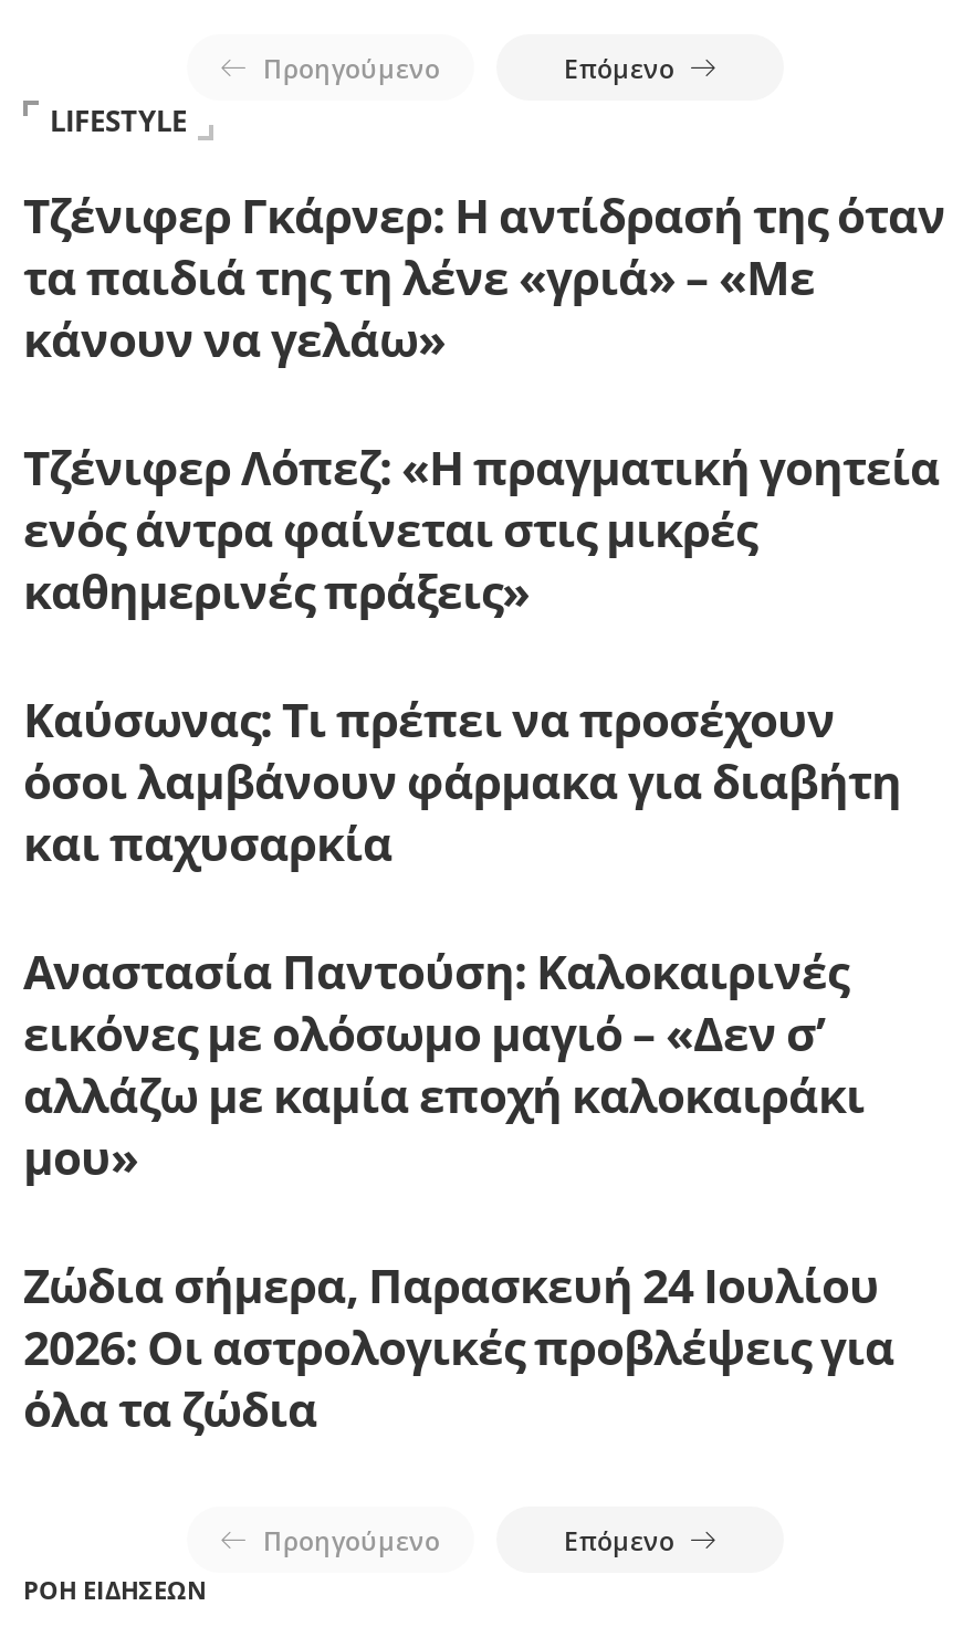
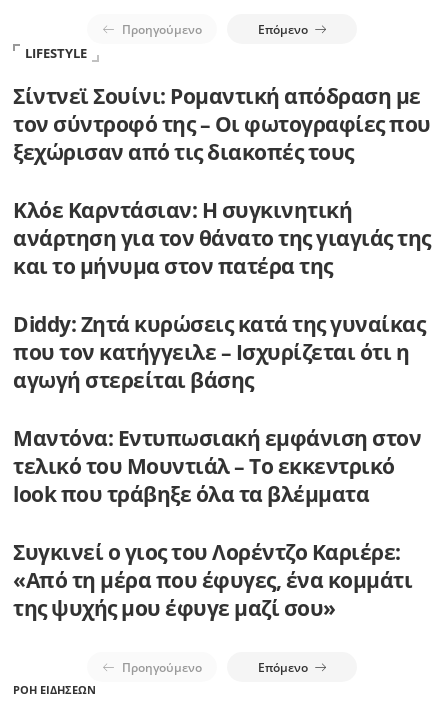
[23,184,945,370] Τζένιφερ Γκάρνερ: Η αντίδρασή της όταν | τα παιδιά της τη λένε «γριά» – «Με | κάνουν να γελάω» -> [13,82,430,166] Σίντνεϊ Σουίνι: Ρομαντική απόδραση με | τον σύντροφό της – Οι φωτογραφίες που | ξεχώρισαν από τις διακοπές τους
[23,436,940,622] Τζένιφερ Λόπεζ: «Η πραγματική γοητεία | ενός άντρα φαίνεται στις μικρές | καθημερινές πράξεις» -> [13,196,430,280] Κλόε Καρντάσιαν: Η συγκινητική | ανάρτηση για τον θάνατο της γιαγιάς της | και το μήνυμα στον πατέρα της
[23,688,901,874] Καύσωνας: Τι πρέπει να προσέχουν | όσοι λαμβάνουν φάρμακα για διαβήτη | και παχυσαρκία -> [13,310,425,394] Diddy: Ζητά κυρώσεις κατά της γυναίκας | που τον κατήγγειλε – Ισχυρίζεται ότι η | αγωγή στερείται βάσης
[23,940,865,1188] Αναστασία Παντούση: Καλοκαιρινές | εικόνες με ολόσωμο μαγιό – «Δεν σ’ | αλλάζω με καμία εποχή καλοκαιράκι | μου» -> [13,424,421,508] Μαντόνα: Εντυπωσιακή εμφάνιση στον | τελικό του Μουντιάλ – Το εκκεντρικό | look που τράβηξε όλα τα βλέμματα
[23,1254,894,1440] Ζώδια σήμερα, Παρασκευή 24 Ιουλίου | 2026: Οι αστρολογικές προβλέψεις για | όλα τα ζώδια -> [13,538,412,622] Συγκινεί ο γιος του Λορέντζο Καριέρε: | «Από τη μέρα που έφυγες, ένα κομμάτι | της ψυχής μου έφυγε μαζί σου»

